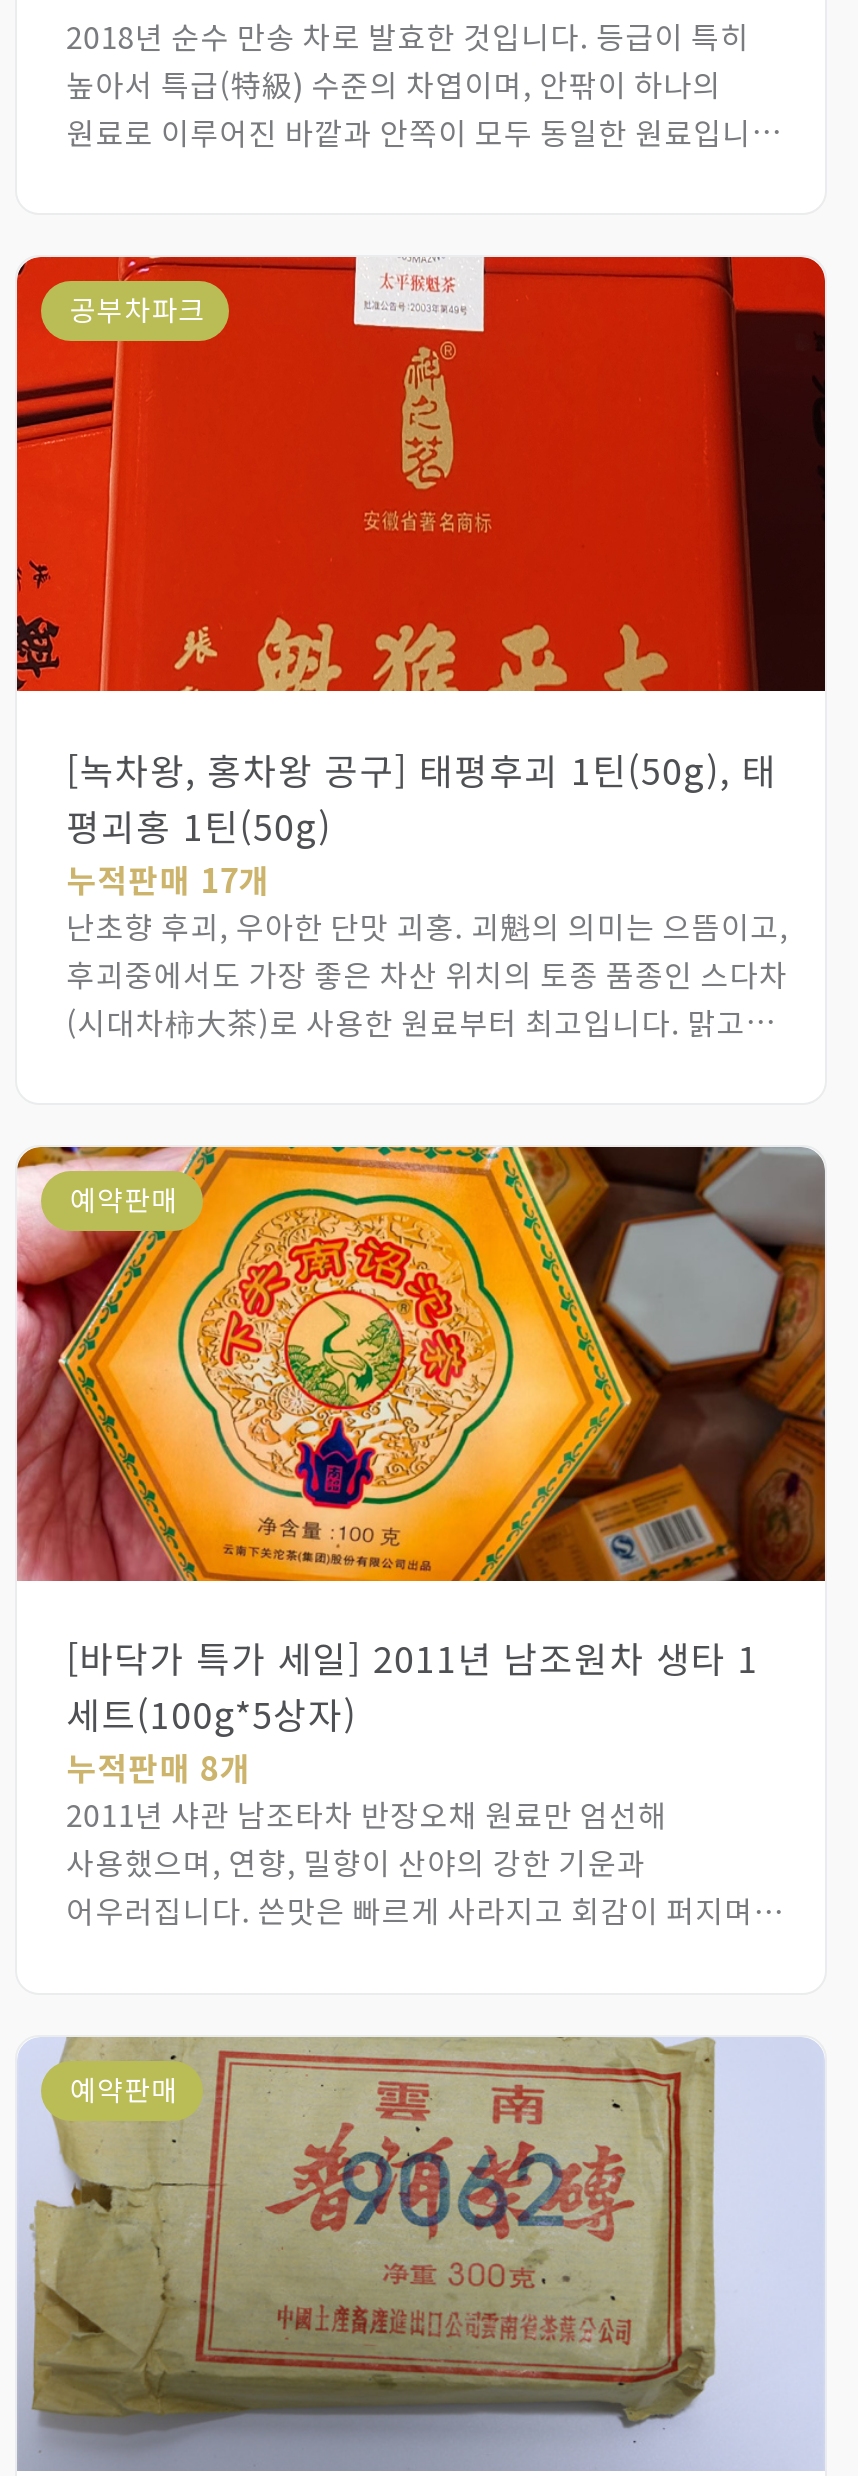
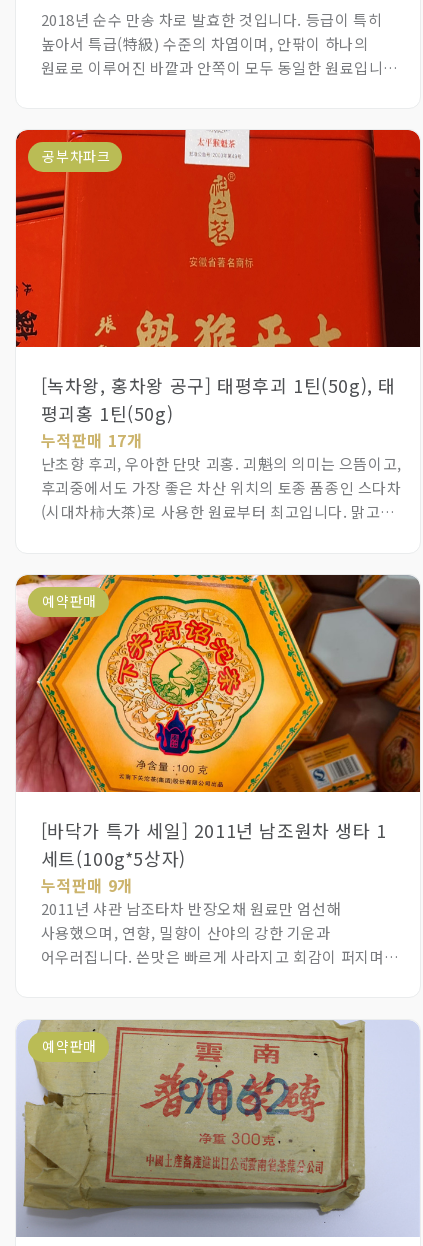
[66,1743,251,1791] 누적판매 8개 -> [41,873,133,897] 누적판매 9개

